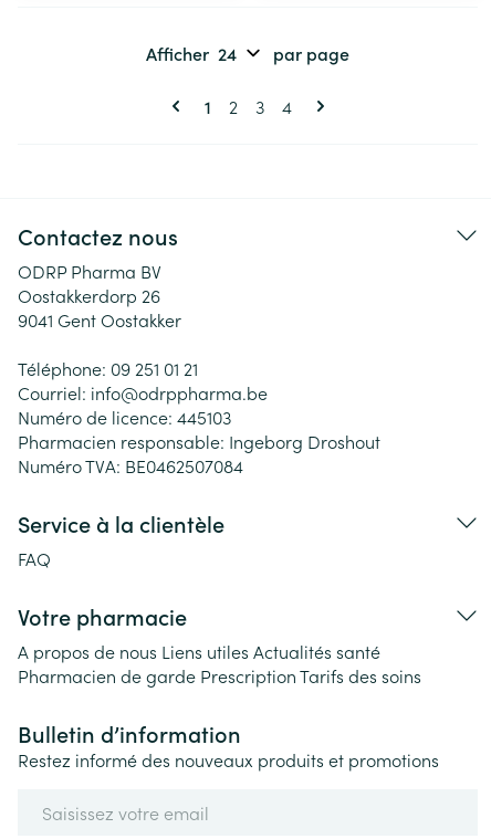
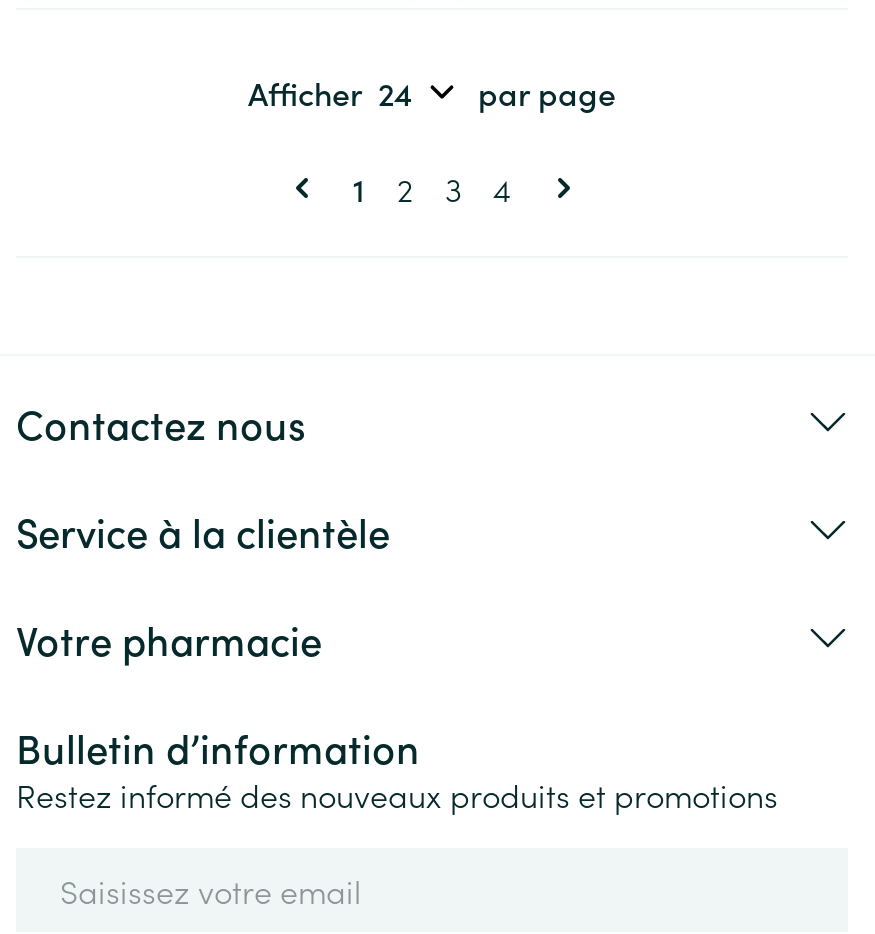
[18,259,380,478] ODRP Pharma BV | Oostakkerdorp 26 | 9041 Gent Oostakker | Téléphone: 09 251 01 21 | Courriel: info@odrppharma.be | Numéro de licence: 445103 | Pharmacien responsable: Ingeborg Droshout | Numéro TVA: BE0462507084 -> none
[18,546,51,570] FAQ -> none
[18,639,421,688] A propos de nous Liens utiles Actualités santé | Pharmacien de garde Prescription Tarifs des soins -> none

